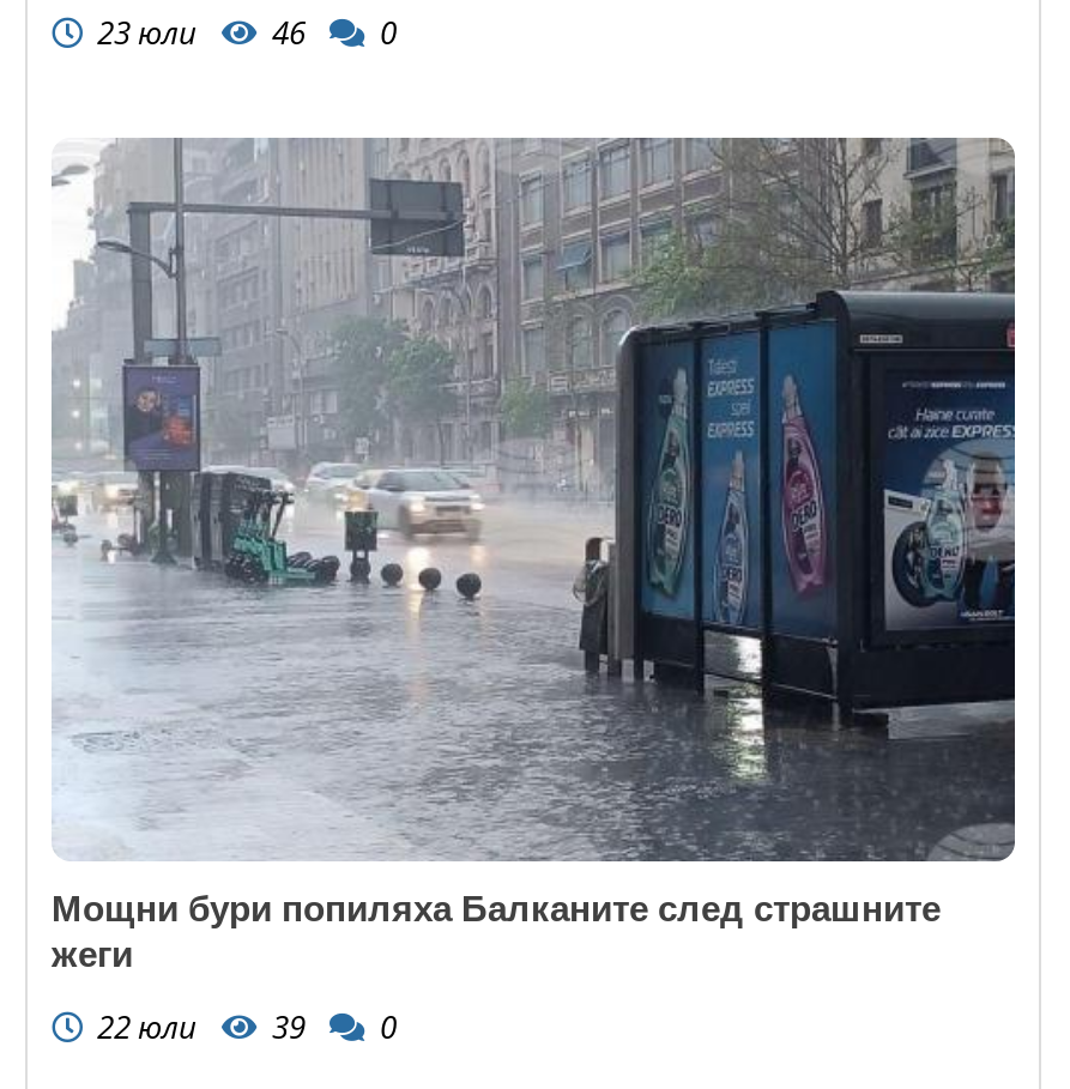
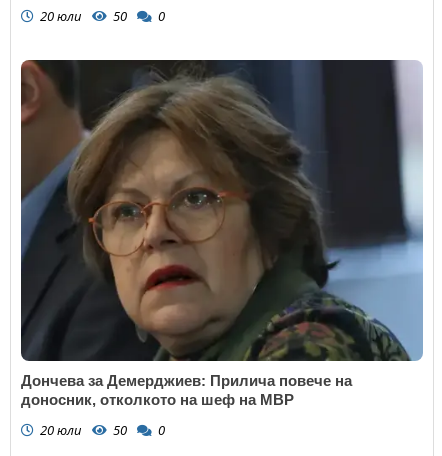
[90,12,306,55] 23 юли | 46 -> [37,7,127,25] 20 юли | 50
[52,137,1017,974] [image] | Мощни бури попиляха Балканите след страшните | жеги -> [20,59,424,408] [image] | Дончева за Демерджиев: Прилича повече на | доносник, отколкото на шеф на МВР
[90,1005,306,1048] 22 юли | 39 -> [37,421,127,439] 20 юли | 50

